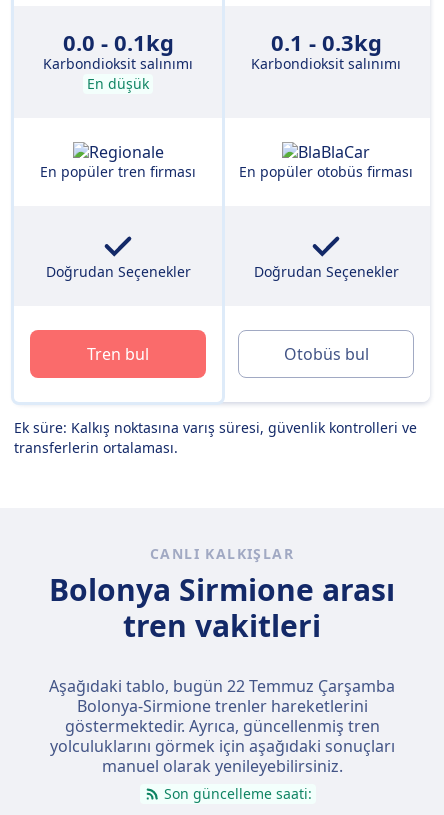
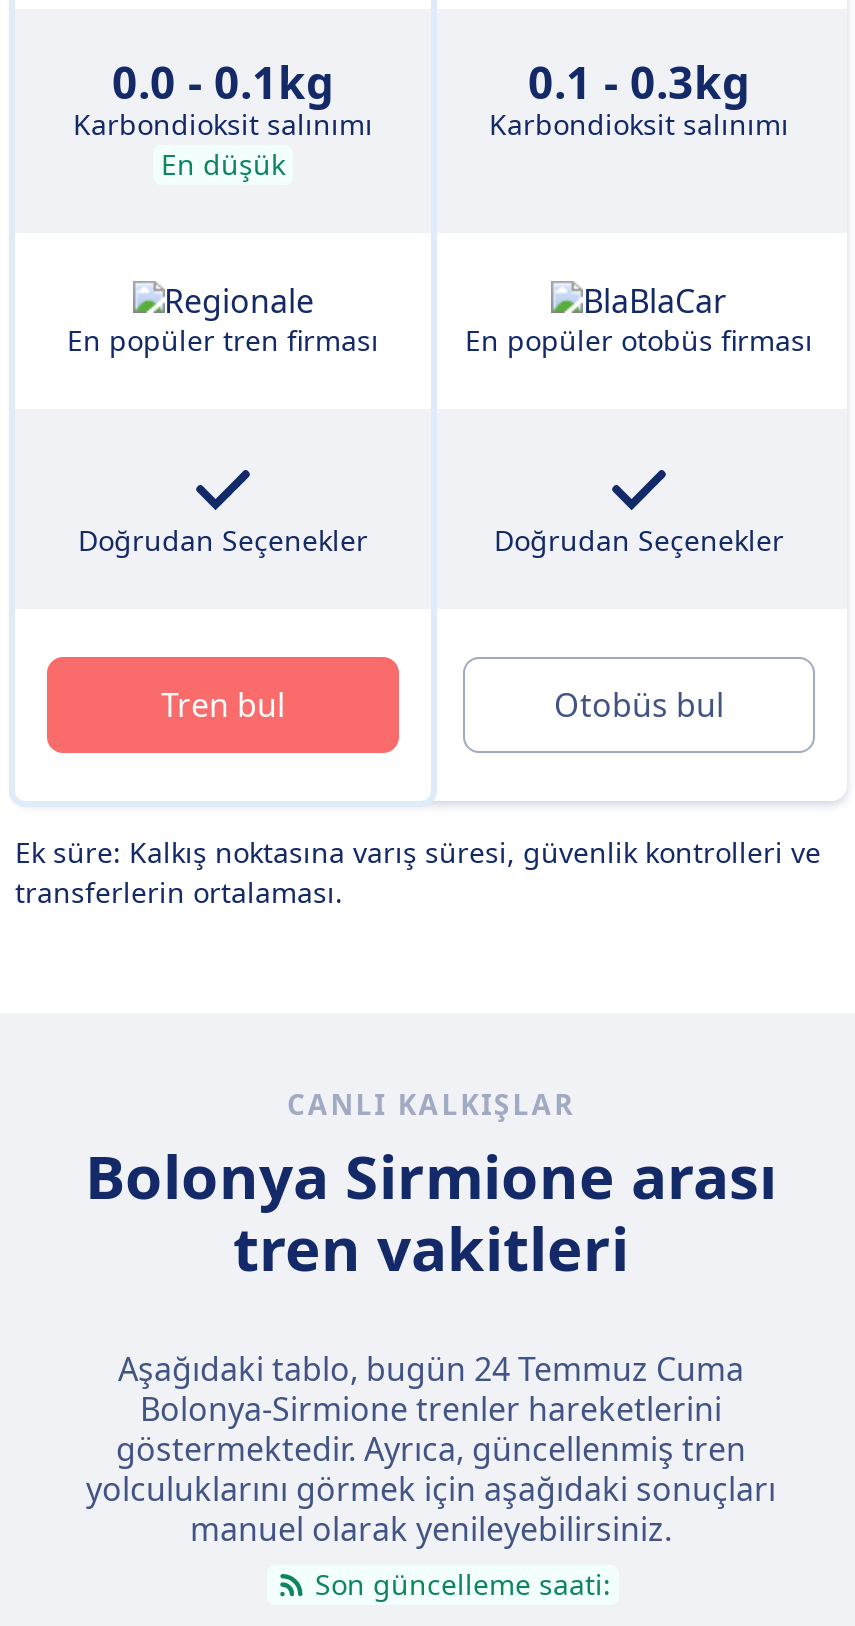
[49,675,395,697] Aşağıdaki tablo, bugün 22 Temmuz Çarşamba -> [118,1347,744,1391] Aşağıdaki tablo, bugün 24 Temmuz Cuma

